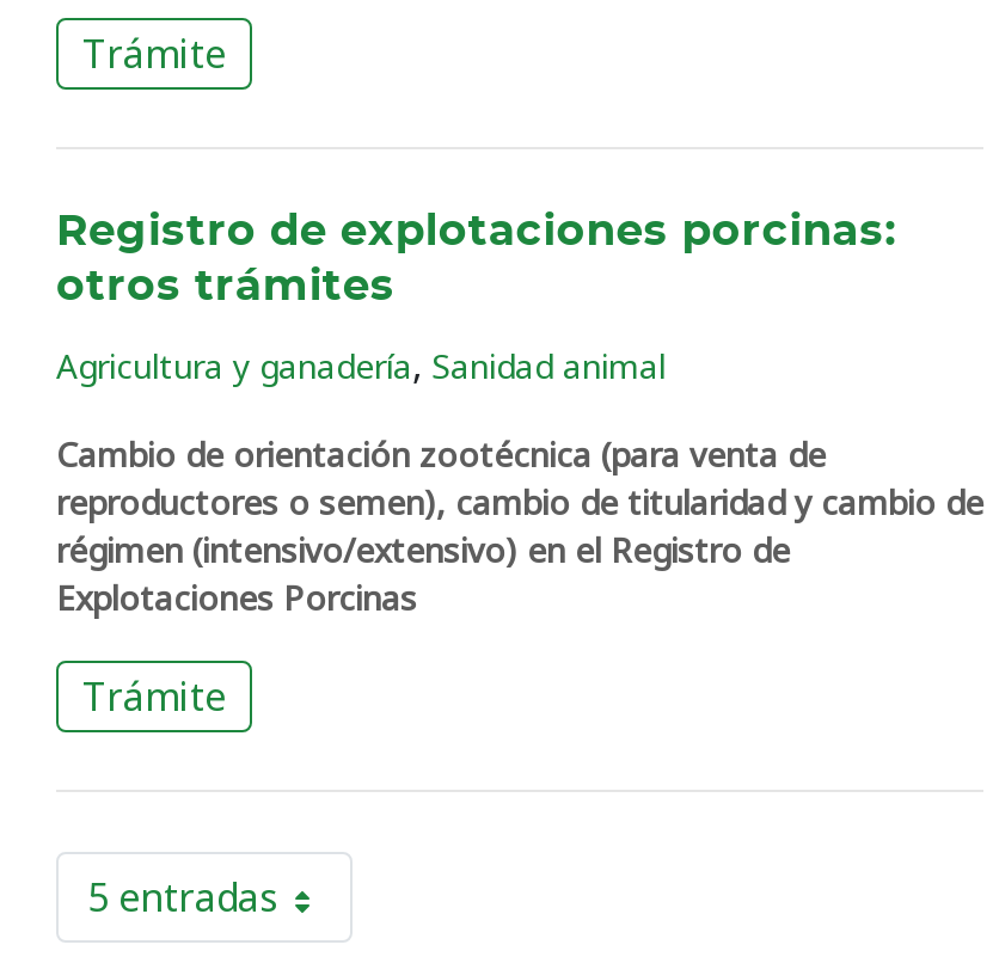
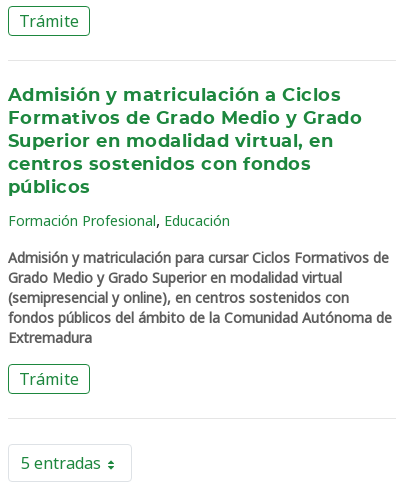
[56,211,898,309] Registro de explotaciones porcinas: | otros trámites -> [8,87,362,197] Admisión y matriculación a Ciclos | Formativos de Grado Medio y Grado | Superior en modalidad virtual, en | centros sostenidos con fondos | públicos
[56,338,666,391] Agricultura y ganadería, Sanidad animal -> [8,209,230,231] Formación Profesional, Educación
[56,431,983,620] Cambio de orientación zootécnica (para venta de | reproductores o semen), cambio de titularidad y cambio de | régimen (intensivo/extensivo) en el Registro de | Explotaciones Porcinas -> [8,248,392,347] Admisión y matriculación para cursar Ciclos Formativos de | Grado Medio y Grado Superior en modalidad virtual | (semipresencial y online), en centros sostenidos con | fondos públicos del ámbito de la Comunidad Autónoma de | Extremadura

